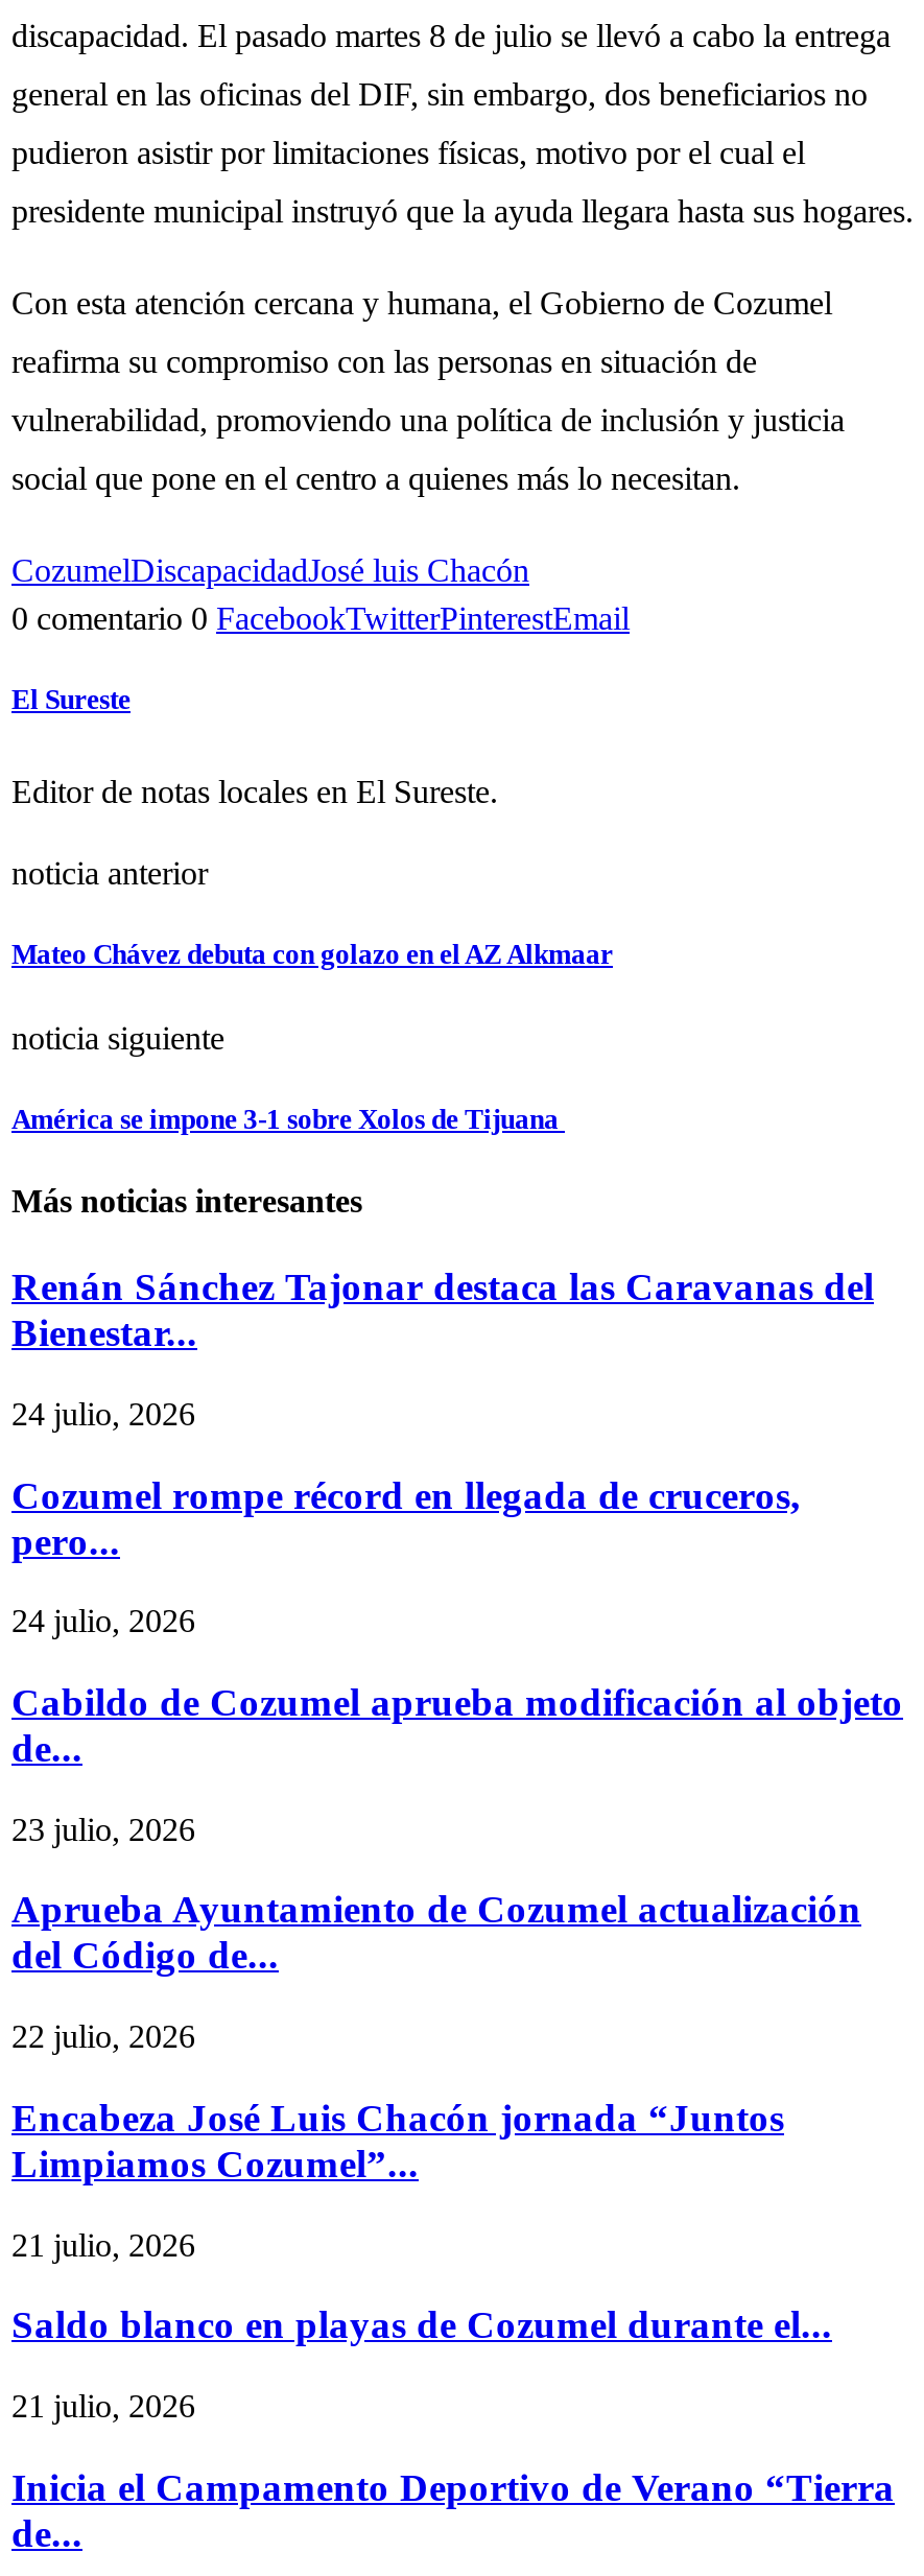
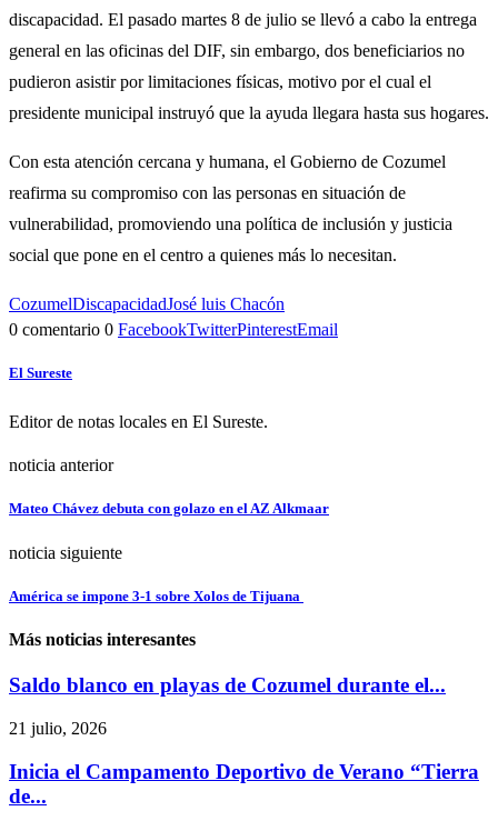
[11,1265,903,2262] Renán Sánchez Tajonar destaca las Caravanas del | Bienestar... | 24 julio, 2026 | Cozumel rompe récord en llegada de cruceros, | pero... | 24 julio, 2026 | Cabildo de Cozumel aprueba modificación al objeto | de... | 23 julio, 2026 | Aprueba Ayuntamiento de Cozumel actualización | del Código de... | 22 julio, 2026 | Encabeza José Luis Chacón jornada “Juntos | Limpiamos Cozumel”... | 21 julio, 2026 -> none

